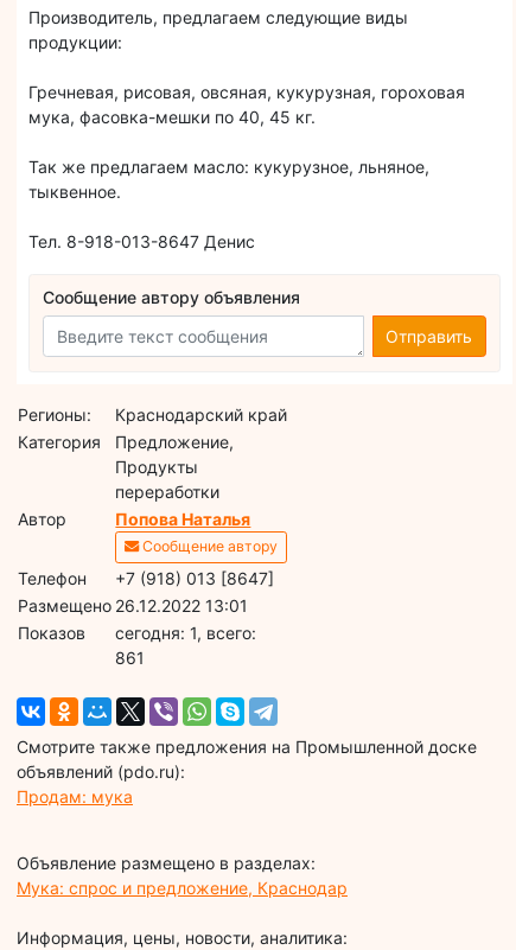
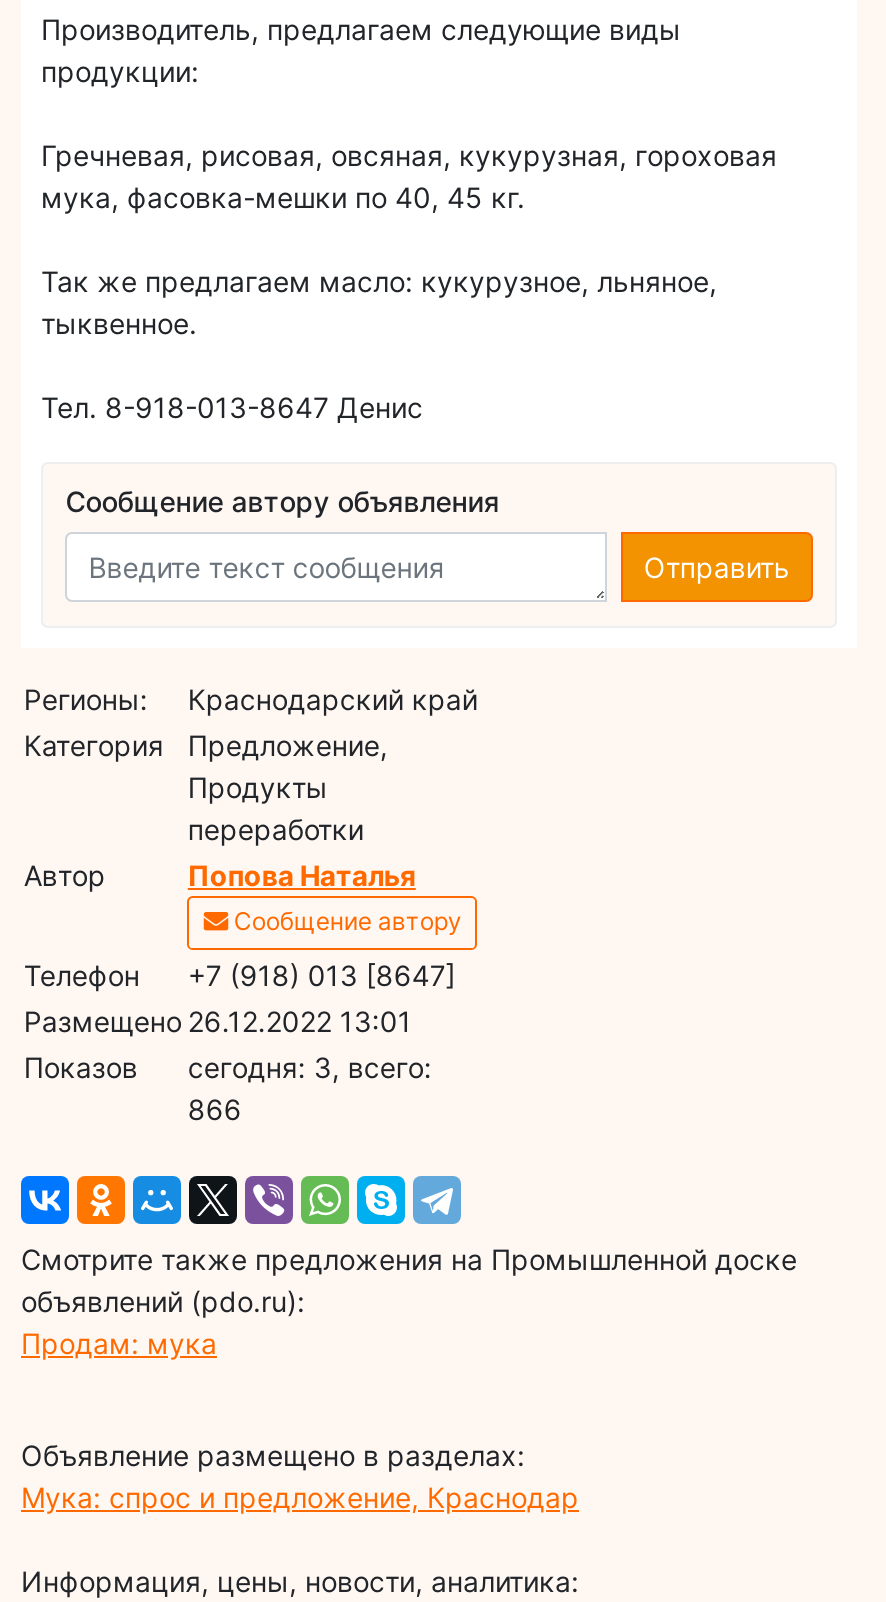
[116,622,257,642] cегодня: 1, всего: -> [188,1049,432,1083] cегодня: 3, всего:
[116,647,145,667] 861 -> [188,1091,242,1125] 866

